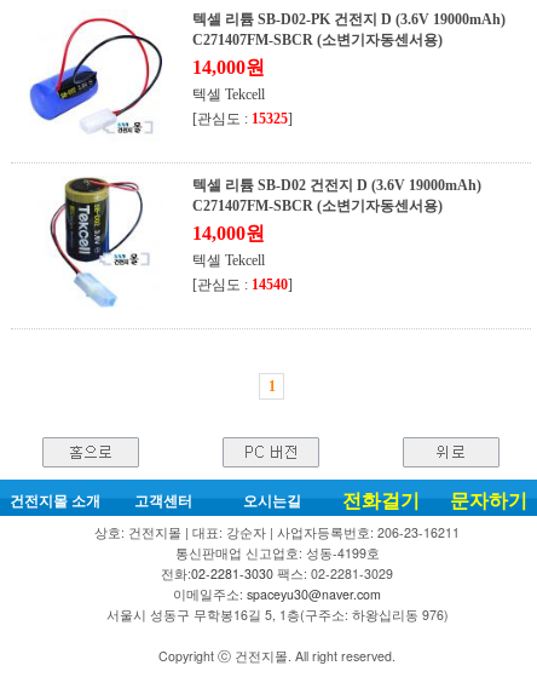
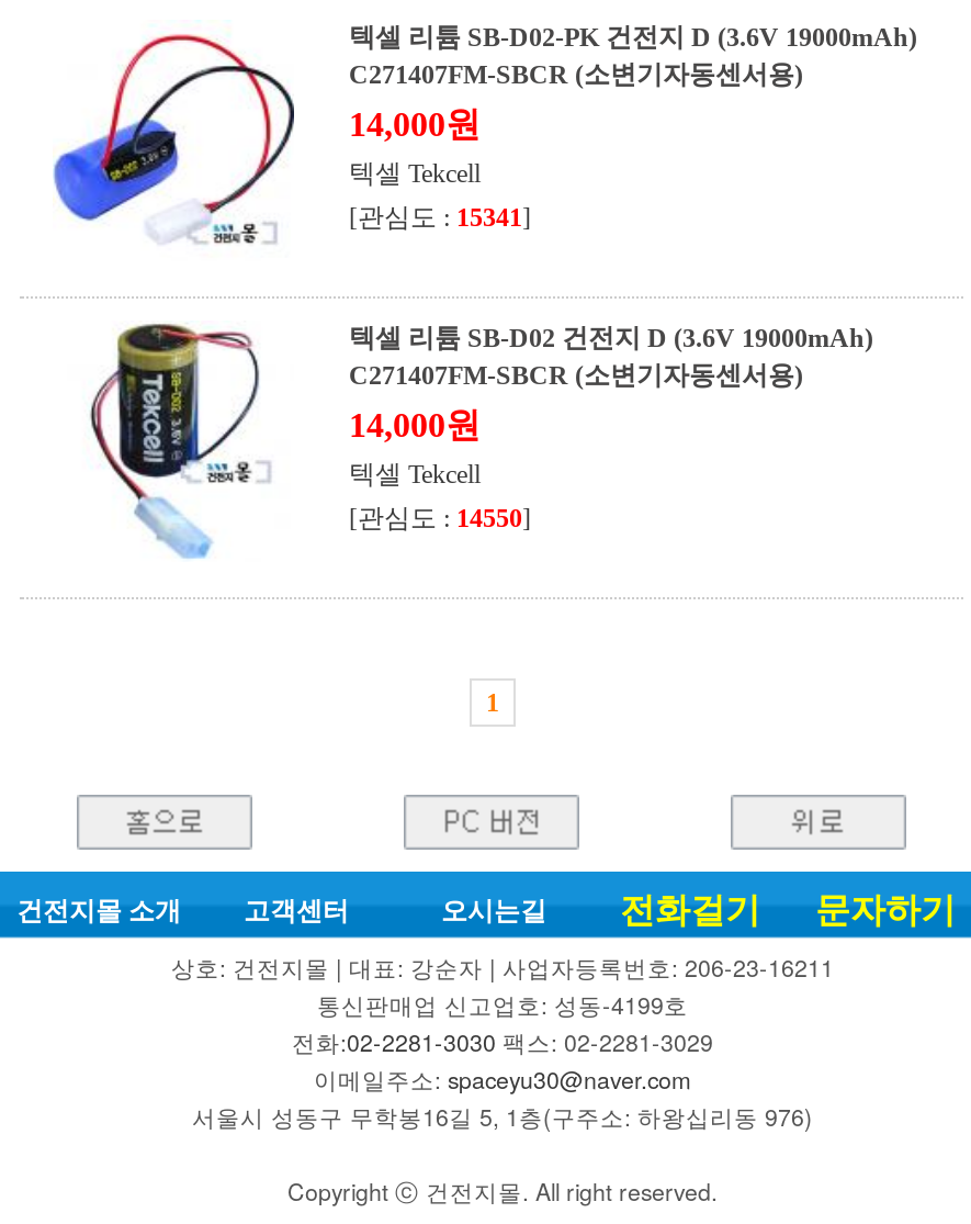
[192,110,293,127] [관심도 : 15325] -> [349,202,531,233] [관심도 : 15341]
[192,276,293,293] [관심도 : 14540] -> [349,503,531,533] [관심도 : 14550]

